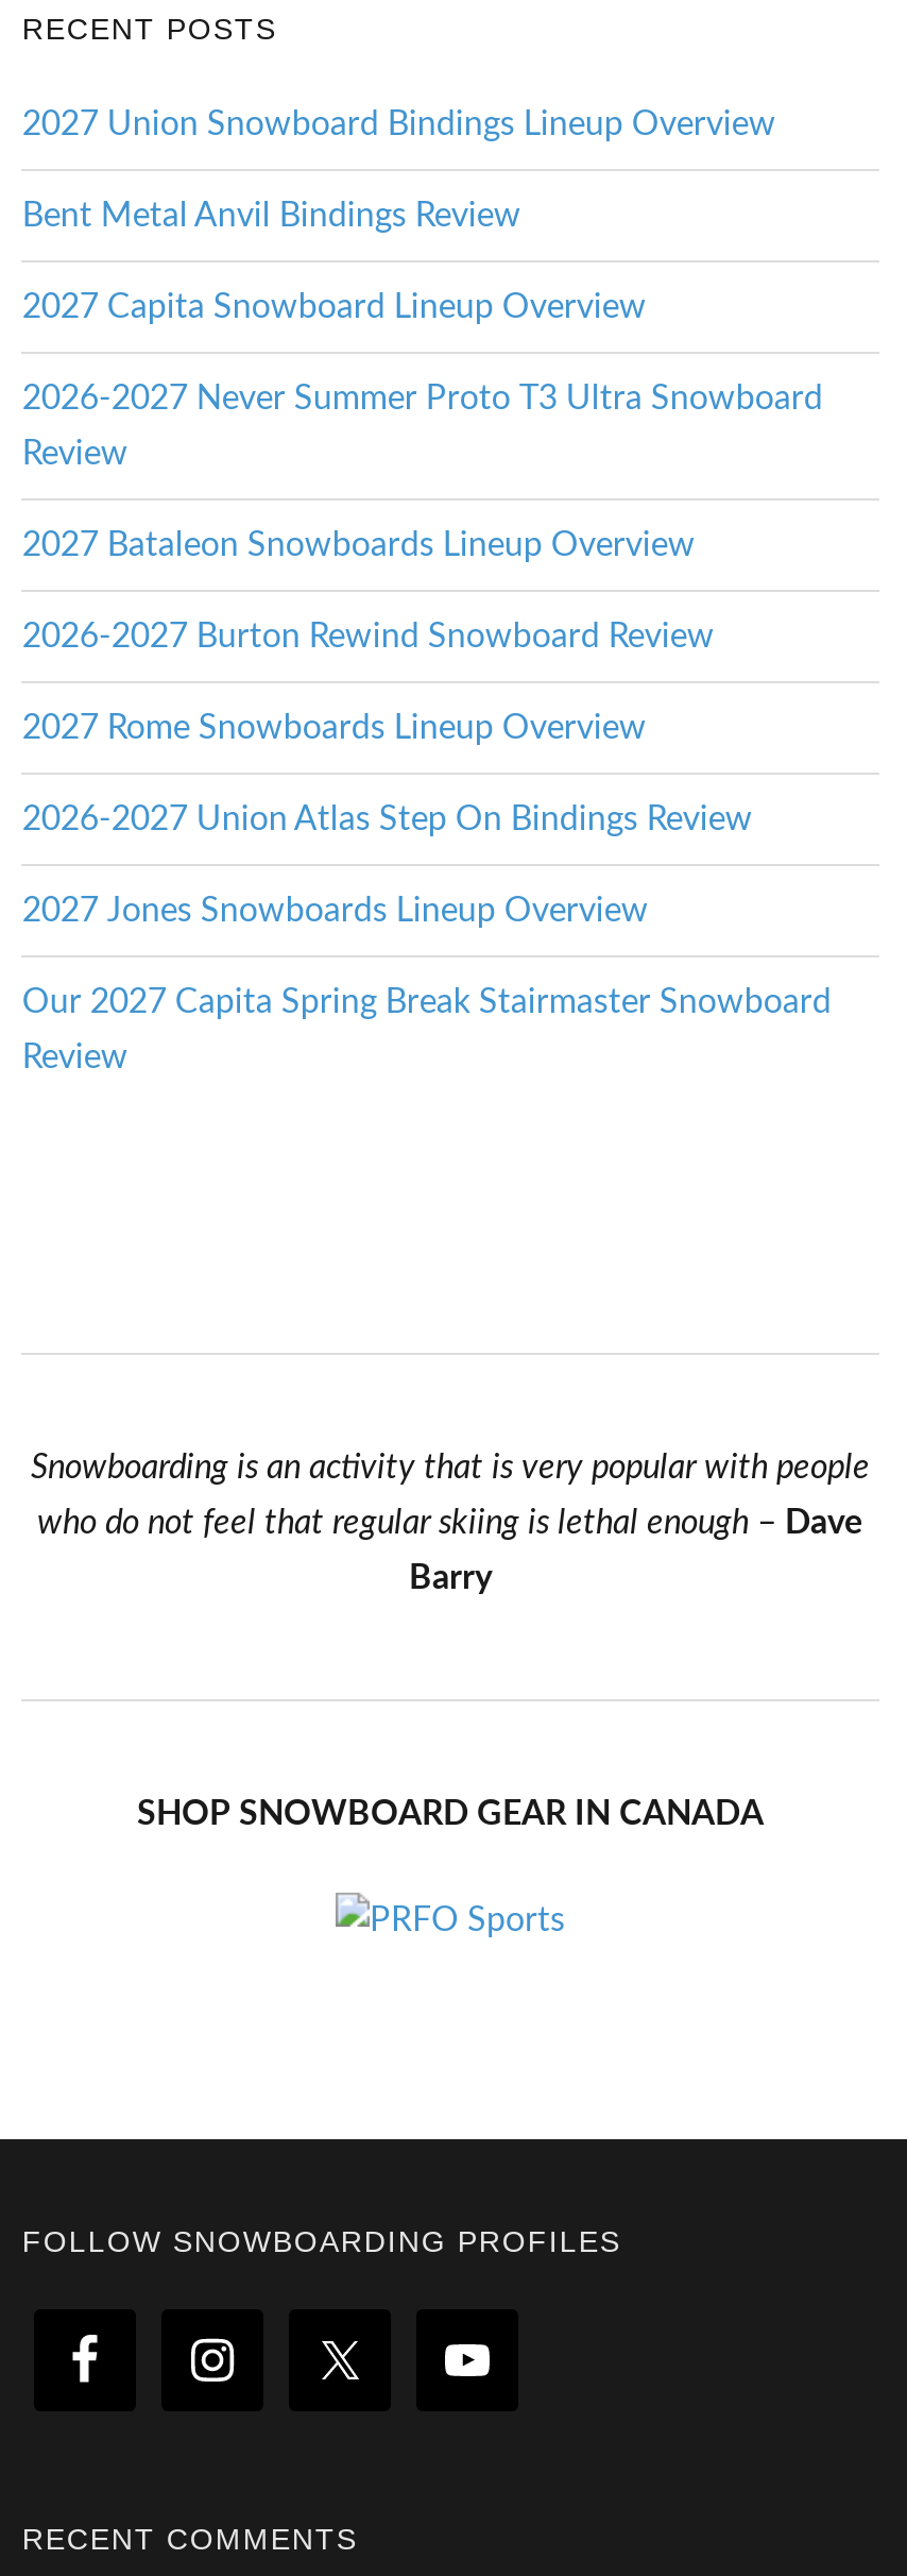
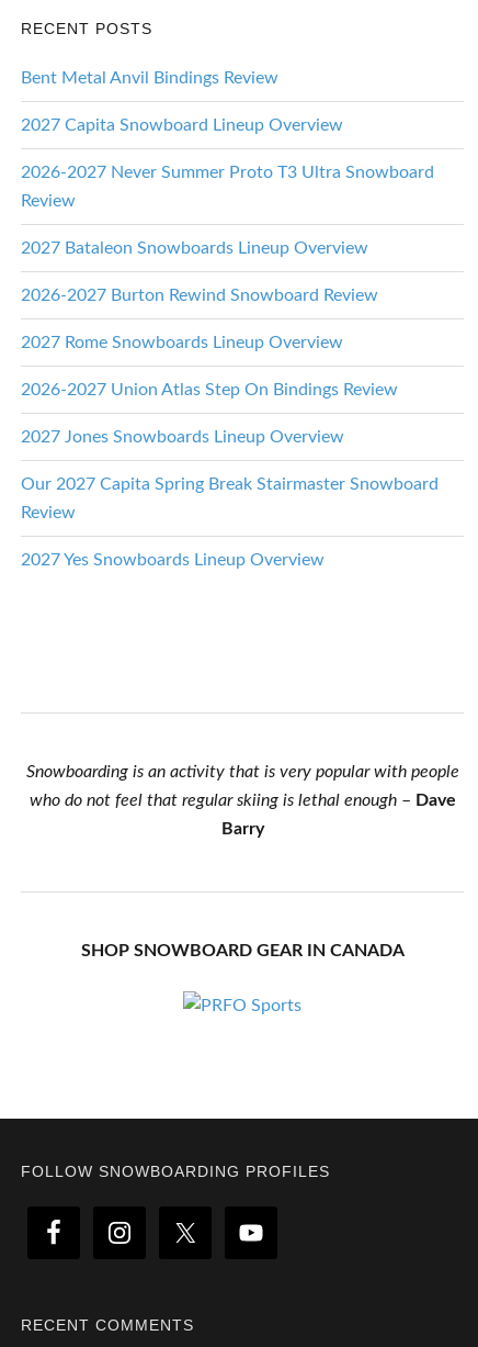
[22,107,776,141] 2027 Union Snowboard Bindings Lineup Overview -> none
moved [22,199,831,1074] -> [21,69,439,521]: Bent Metal Anvil Bindings Review | 2027 Capita Snowboard Lineup Overview | 2026-2027 Never Summer Proto T3 Ultra Snowboard | ... | Our 2027 Capita Spring Break Stairmaster Snowboard | Review
none -> [21,551,325,569] 2027 Yes Snowboards Lineup Overview

